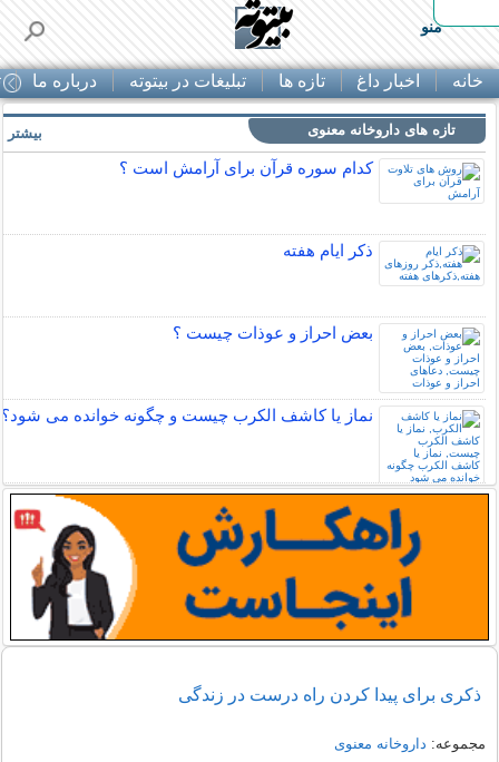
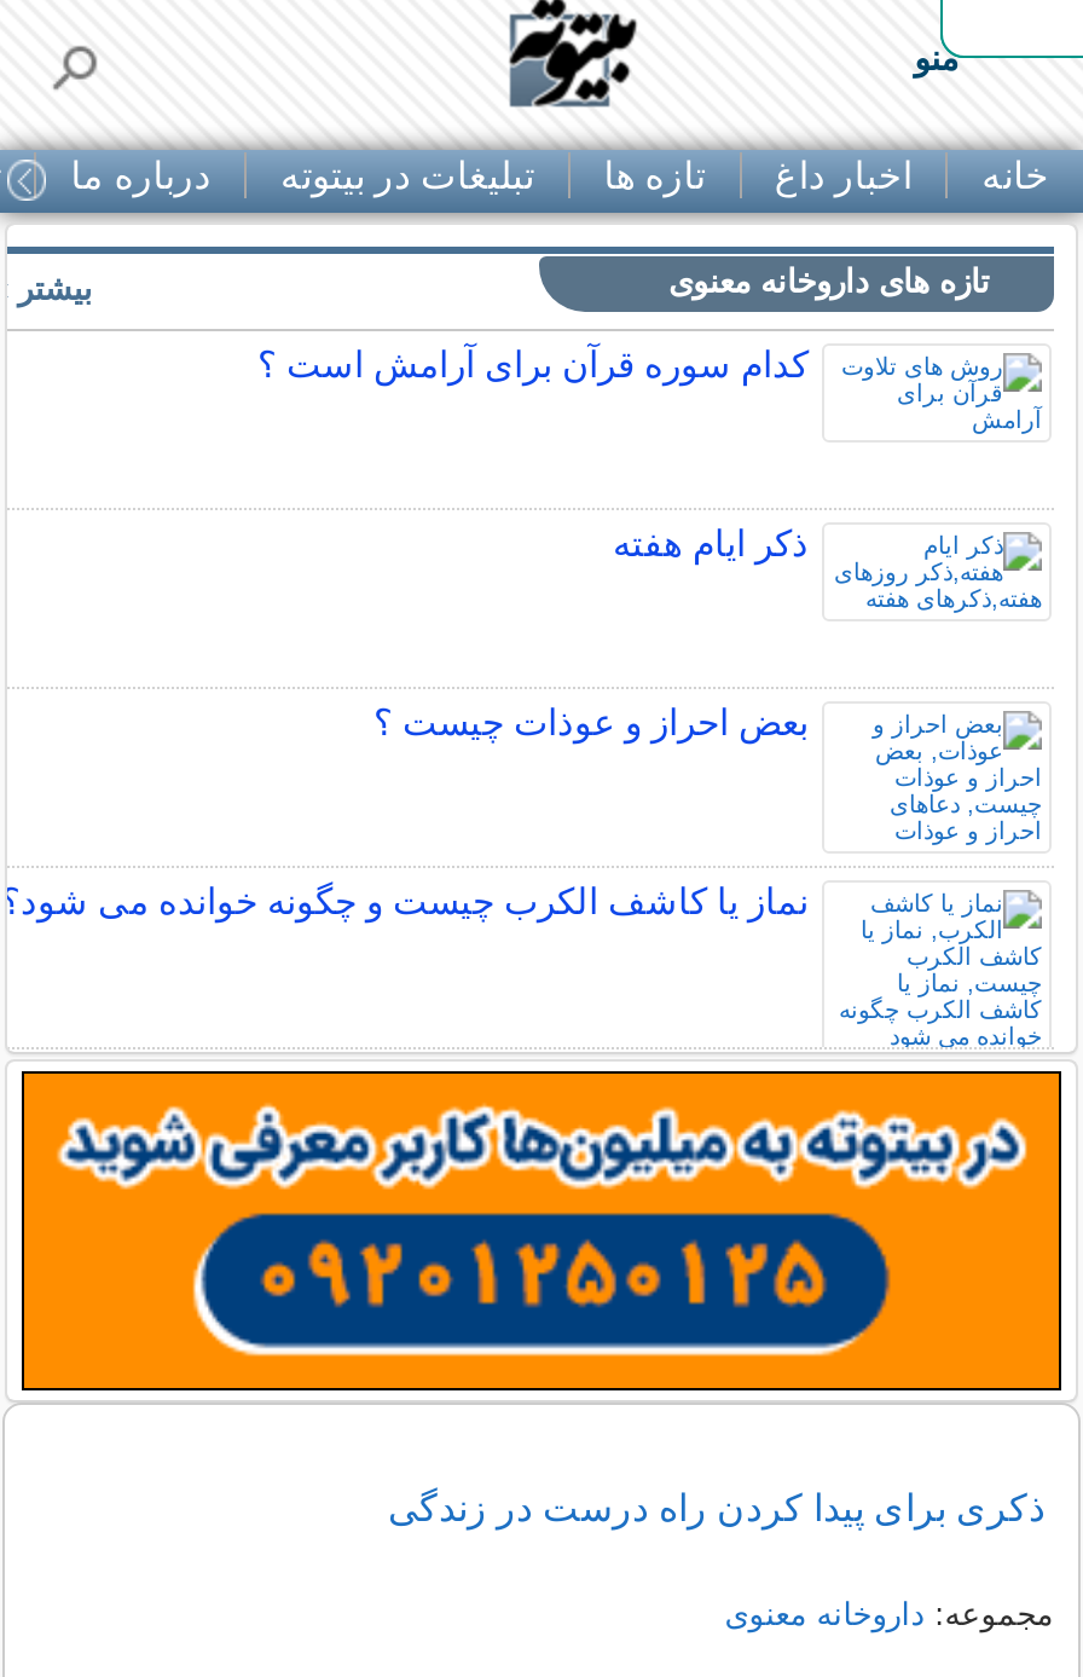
[10,494,473,641] [image] -> [22,1071,1030,1390] [image]

